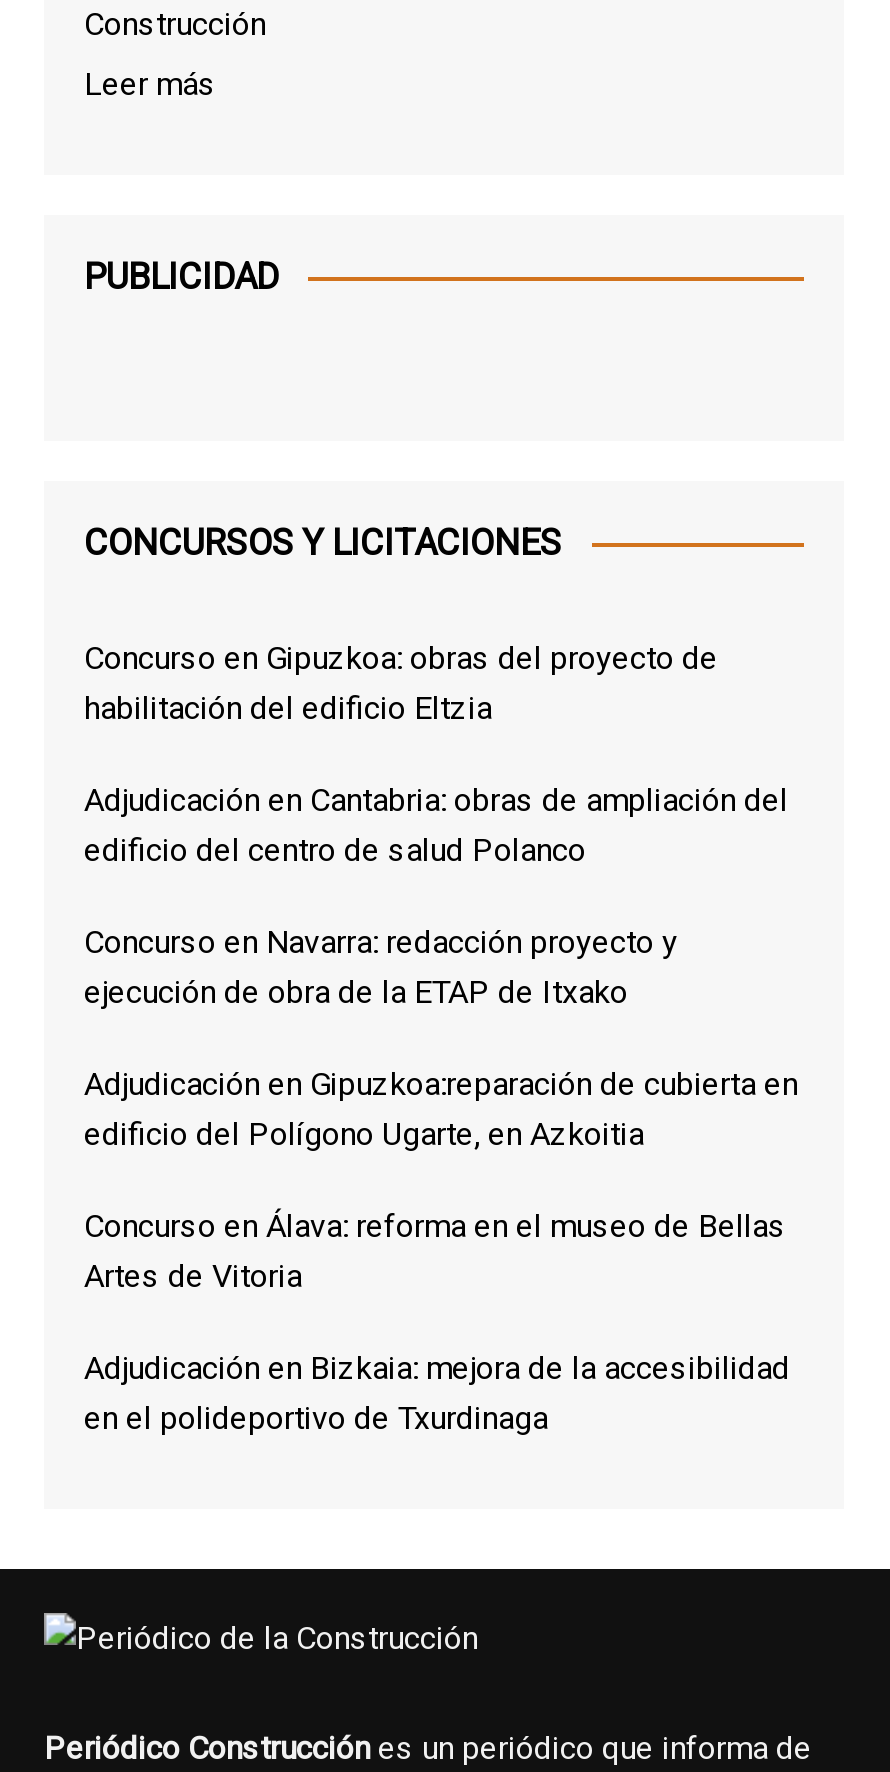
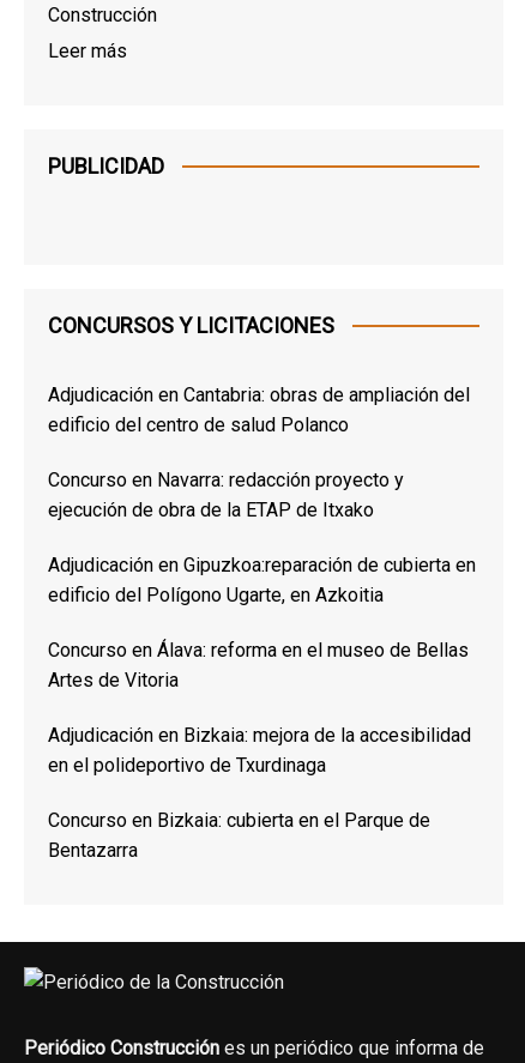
[84,640,718,728] Concurso en Gipuzkoa: obras del proyecto de | habilitación del edificio Eltzia -> none
moved [84,782,798,1438] -> [48,383,476,776]: Adjudicación en Cantabria: obras de ampliación del | edificio del centro de salud Polanco | Concurso en Navarra: redacción proyecto y | ... | Adjudicación en Bizkaia: mejora de la accesibilidad | en el polideportivo de Txurdinaga
none -> [48,809,430,862] Concurso en Bizkaia: cubierta en el Parque de | Bentazarra

